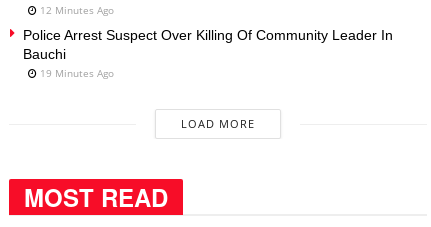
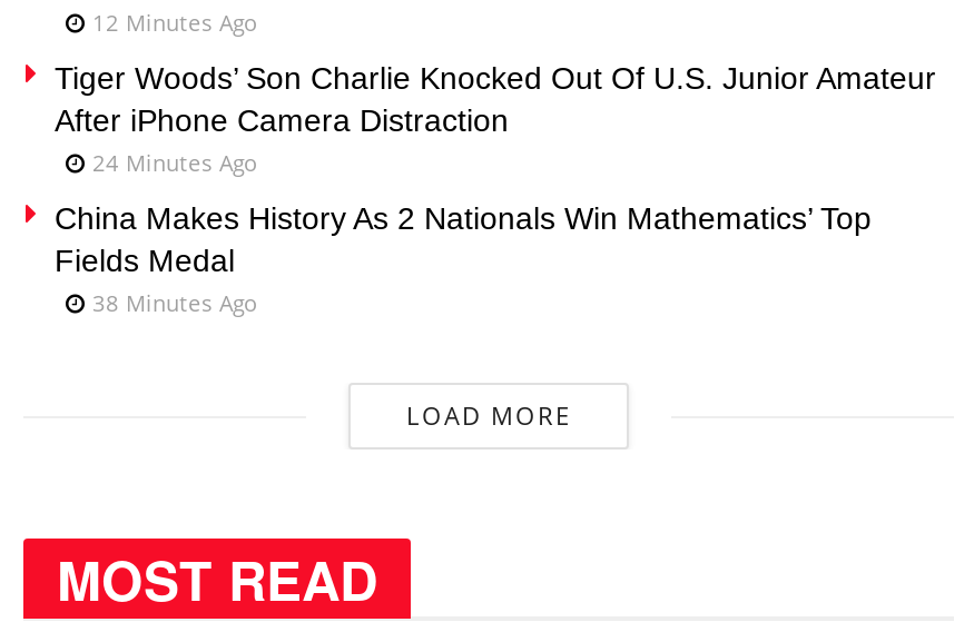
[23,27,393,80] Police Arrest Suspect Over Killing Of Community Leader In | Bauchi | 19 Minutes Ago -> [55,60,936,318] Tiger Woods’ Son Charlie Knocked Out Of U.S. Junior Amateur | After iPhone Camera Distraction | 24 Minutes Ago | China Makes History As 2 Nationals Win Mathematics’ Top | Fields Medal | 38 Minutes Ago

